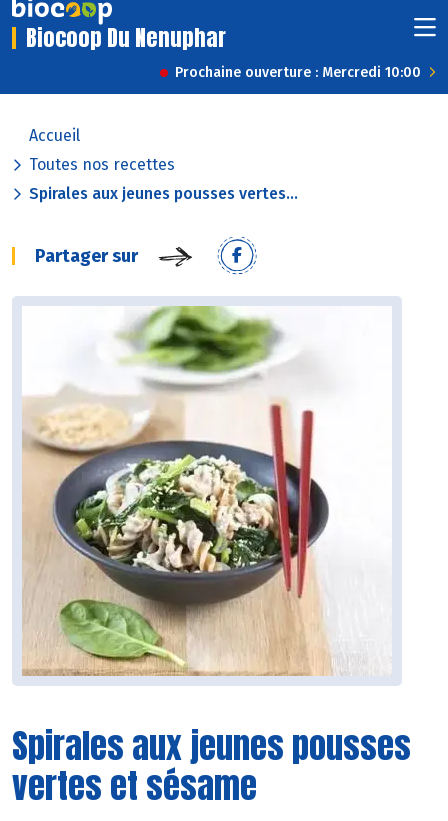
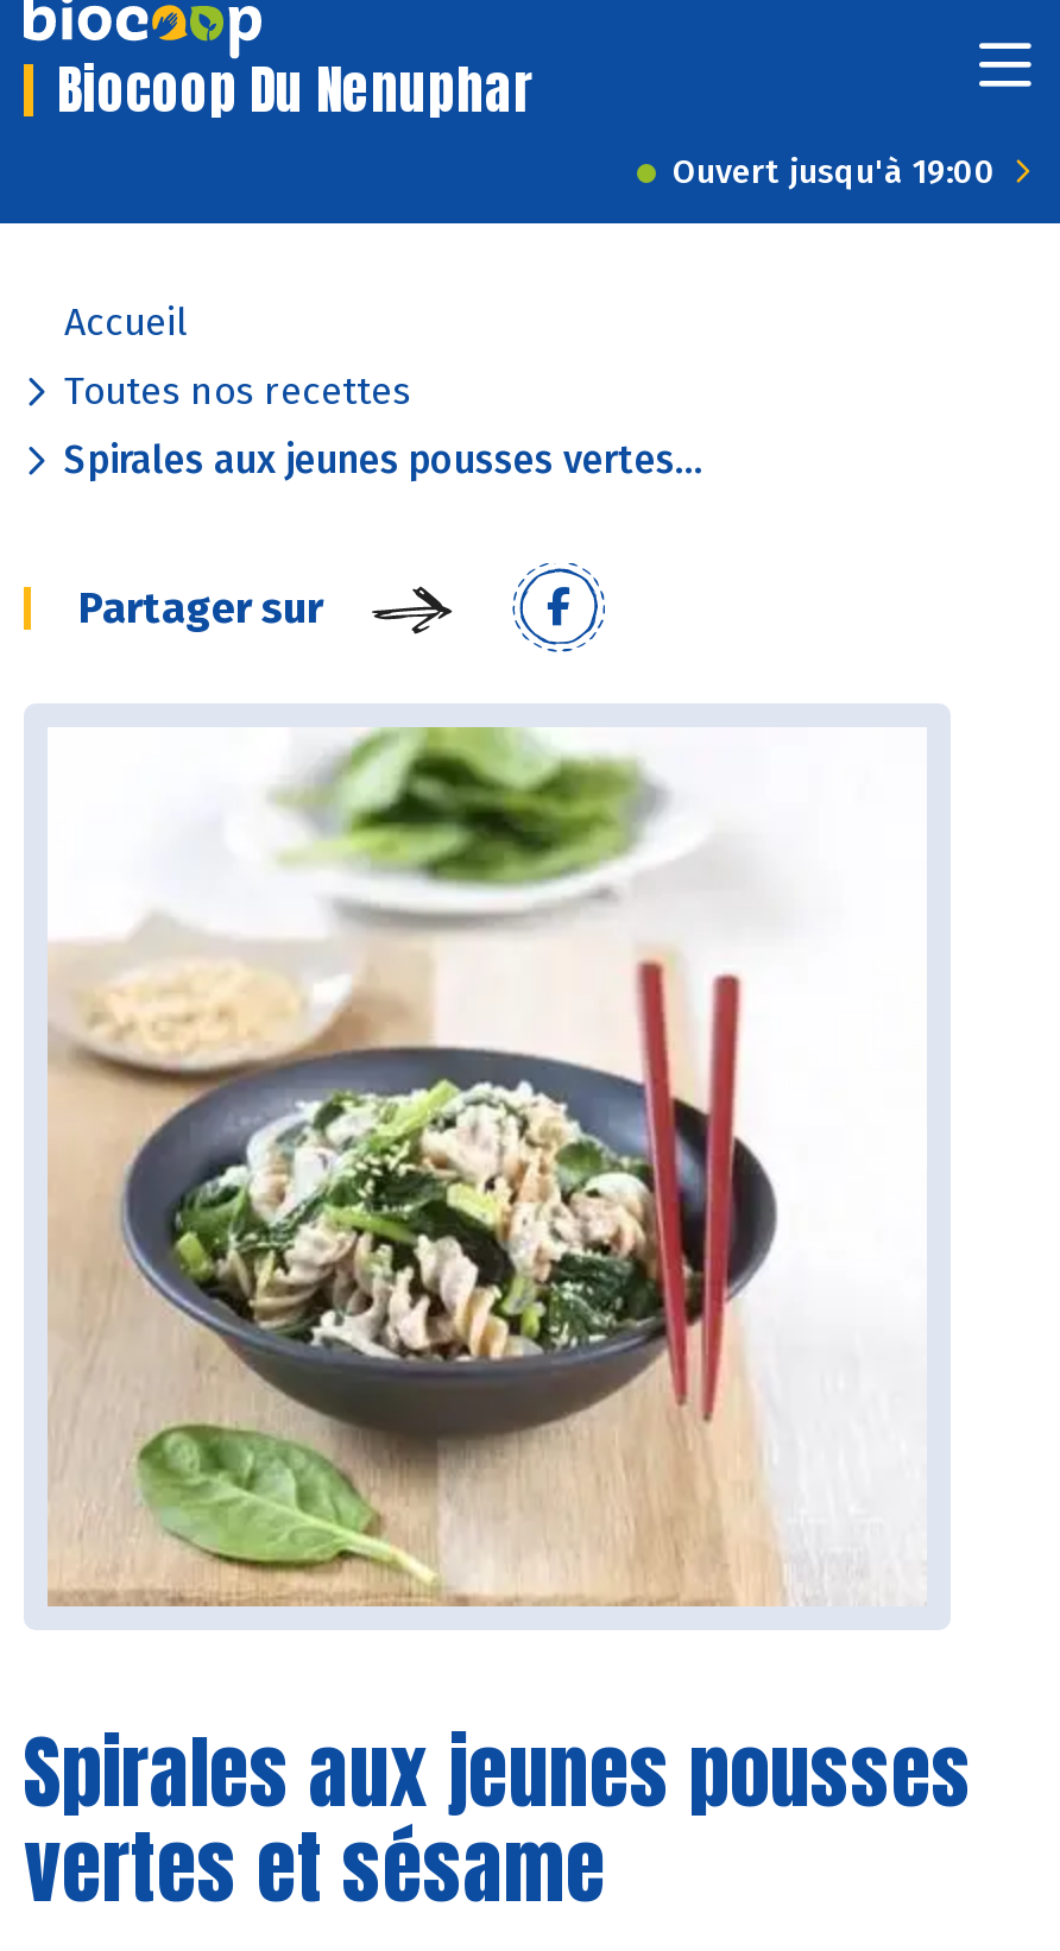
[175,64,421,81] Prochaine ouverture : Mercredi 10:00 -> [673,152,996,192] Ouvert jusqu'à 19:00

